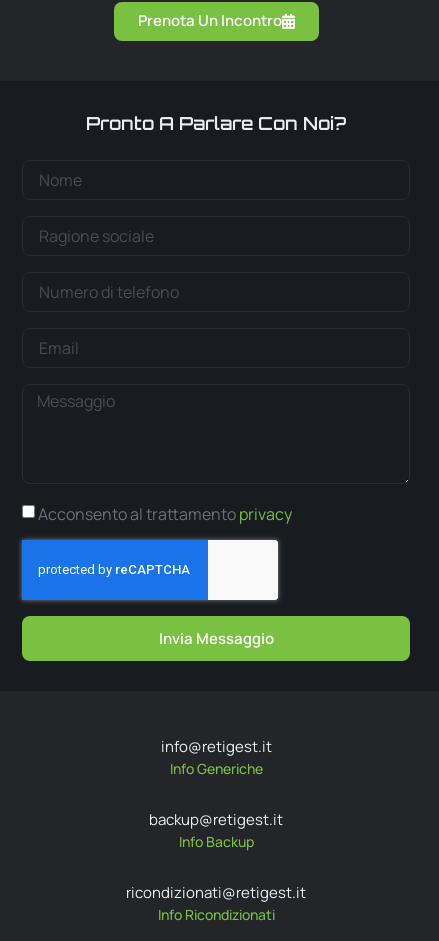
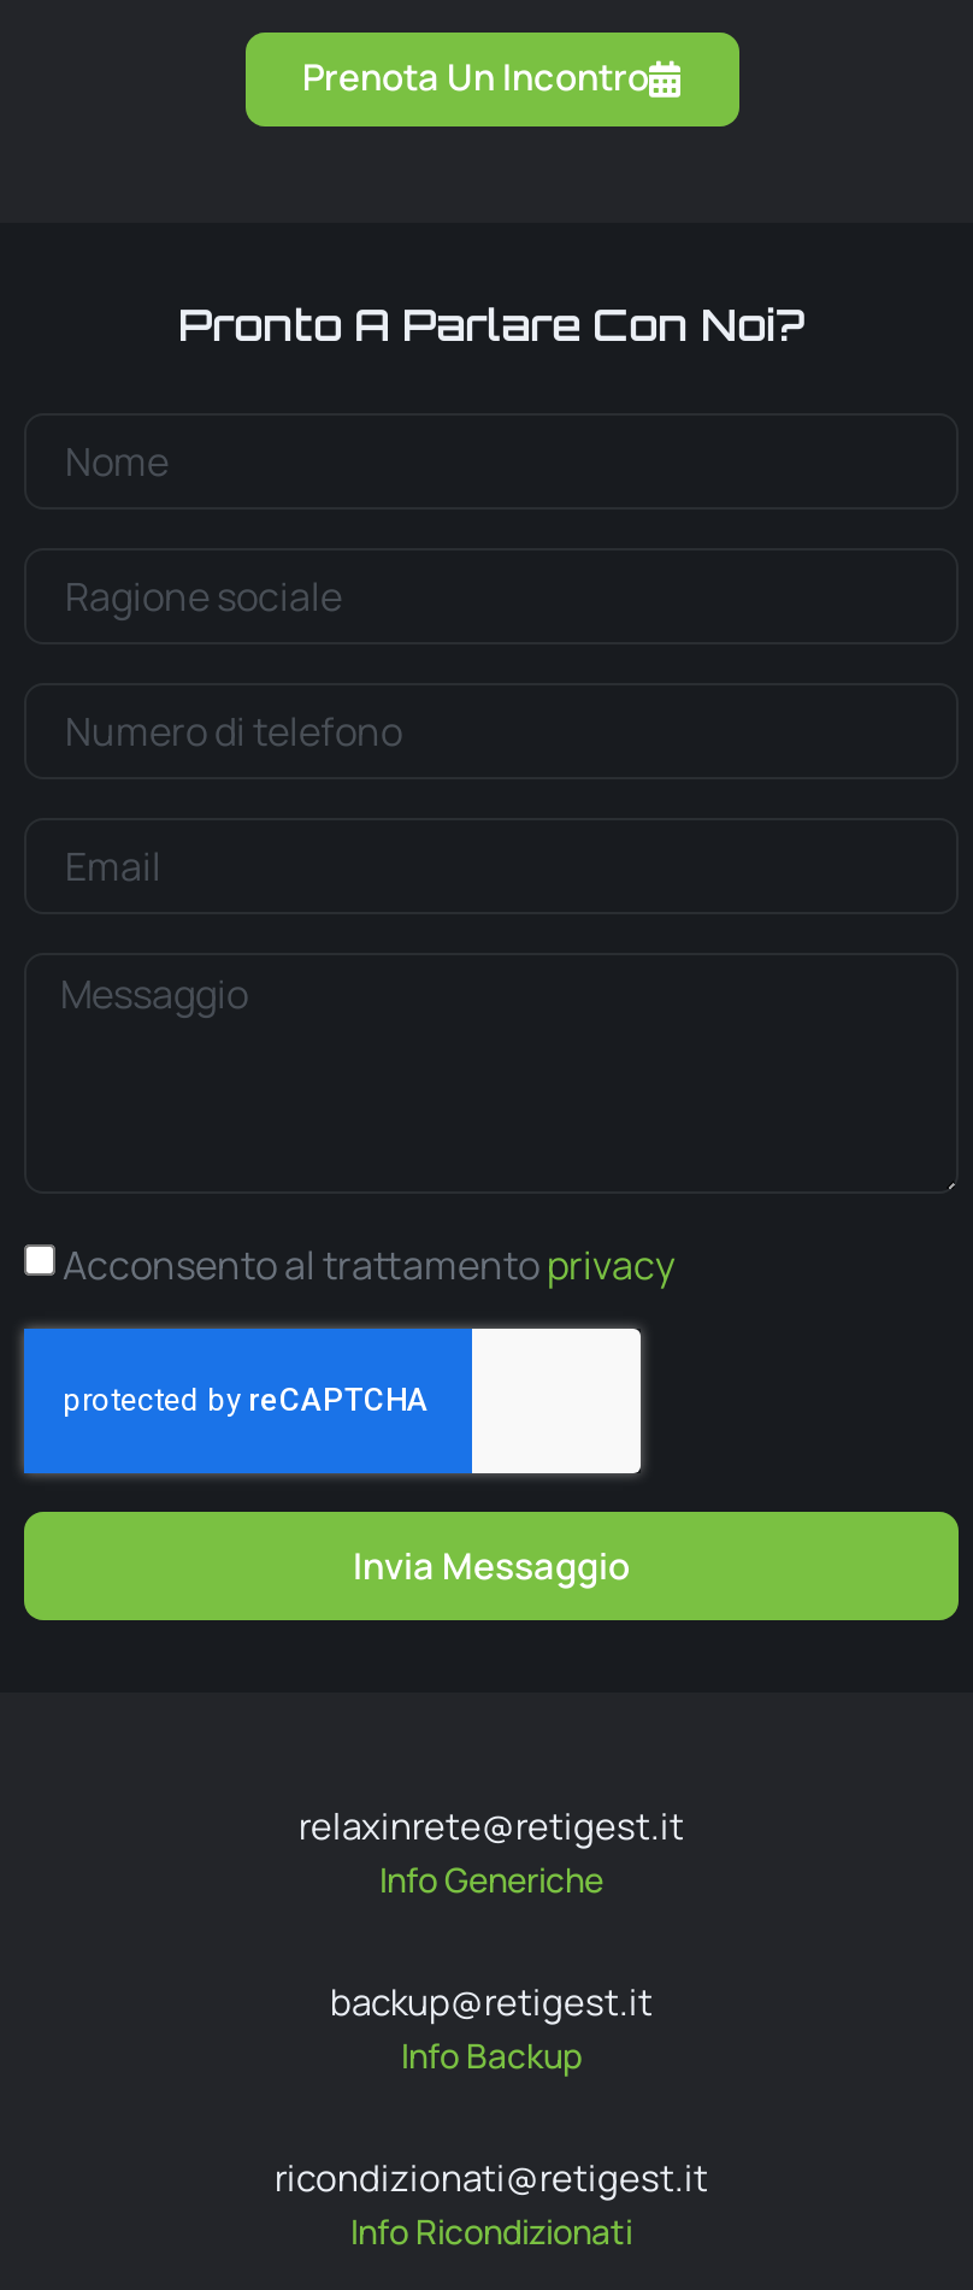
[160,736,271,757] info@retigest.it -> [299,1801,684,1851] relaxinrete@retigest.it

